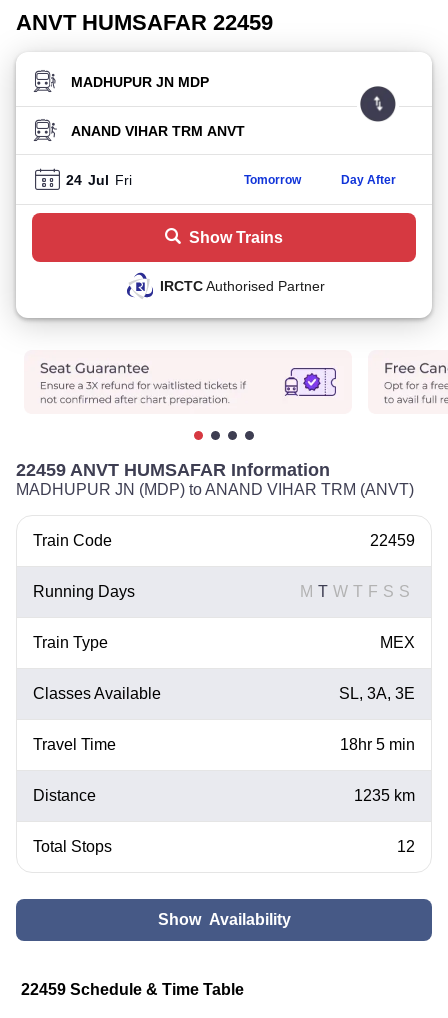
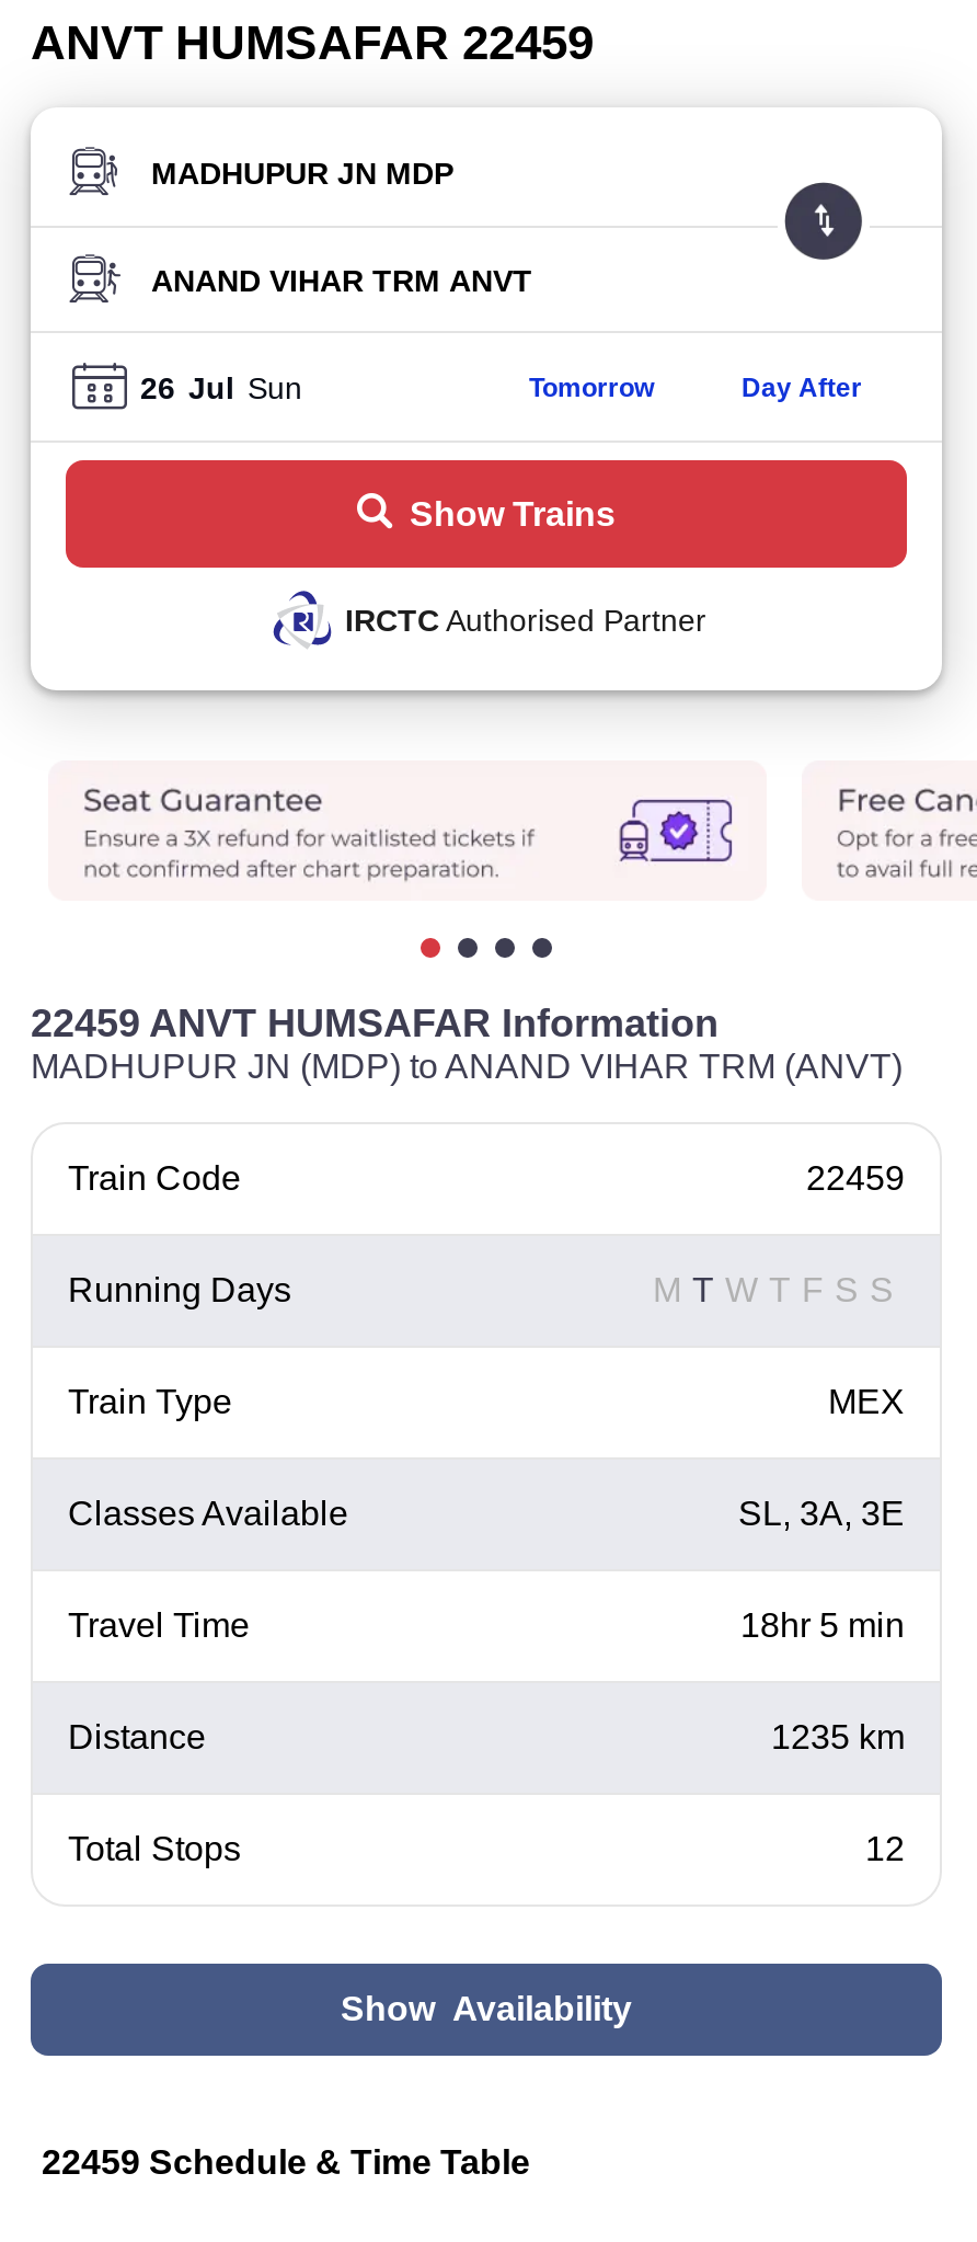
[66,171,132,187] 24 Jul Fri -> [140,369,302,404] 26 Jul Sun

